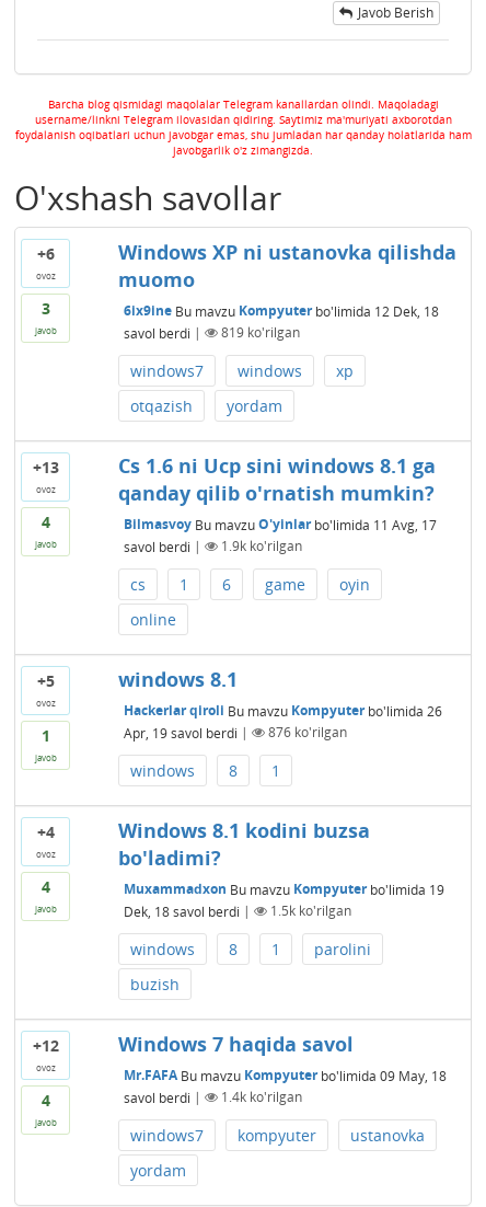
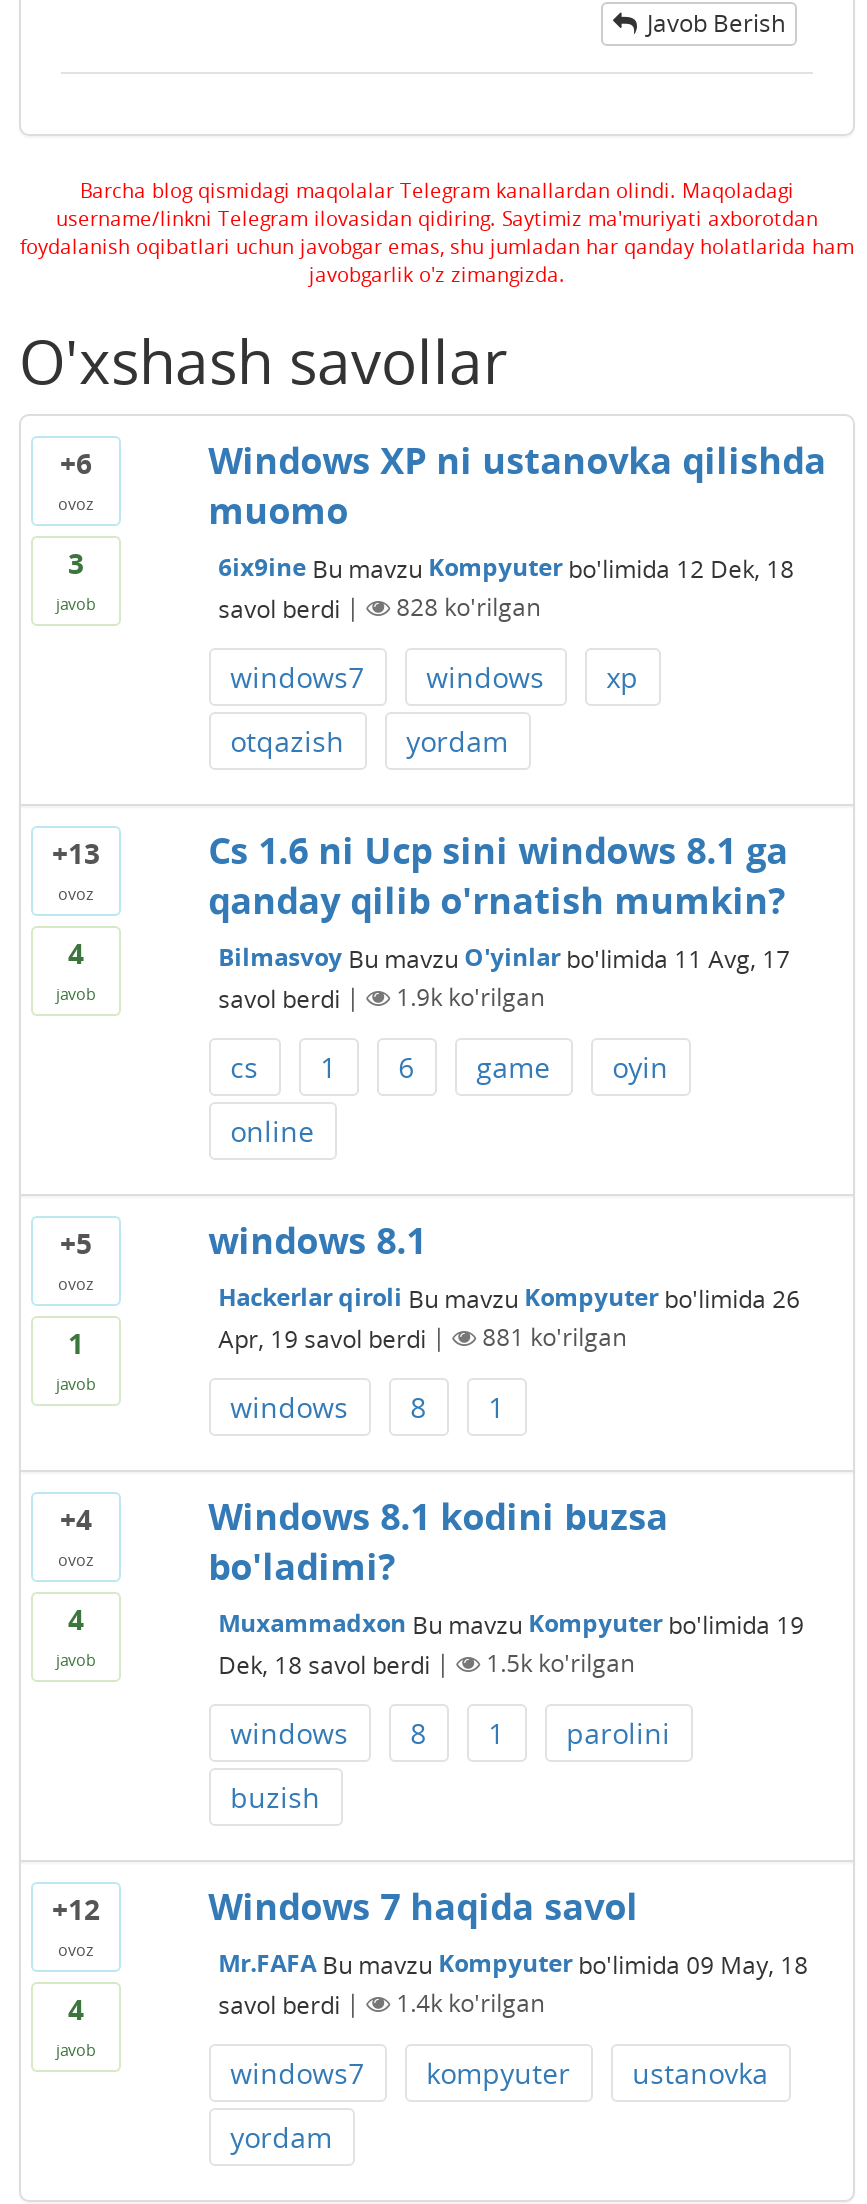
[221,323,299,342] 819 ko'rilgan -> [396,590,540,624] 828 ko'rilgan
[268,723,347,742] 876 ko'rilgan -> [482,1320,626,1354] 881 ko'rilgan

